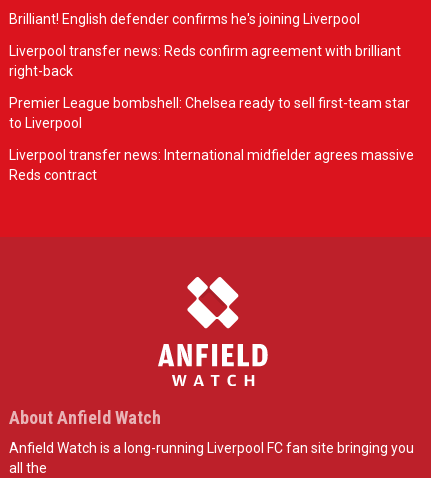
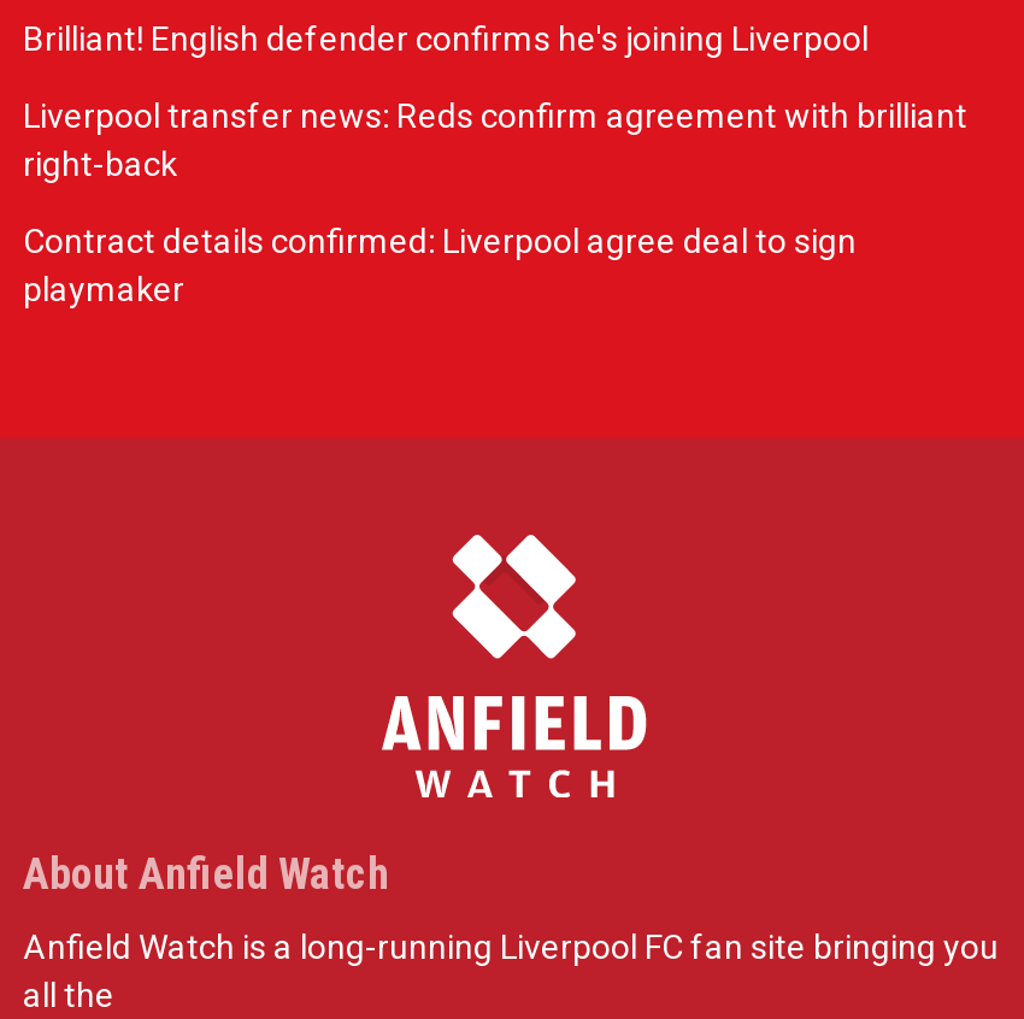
[9,95,414,183] Premier League bombshell: Chelsea ready to sell first-team star | to Liverpool | Liverpool transfer news: International midfielder agrees massive | Reds contract -> [23,223,857,309] Contract details confirmed: Liverpool agree deal to sign | playmaker

